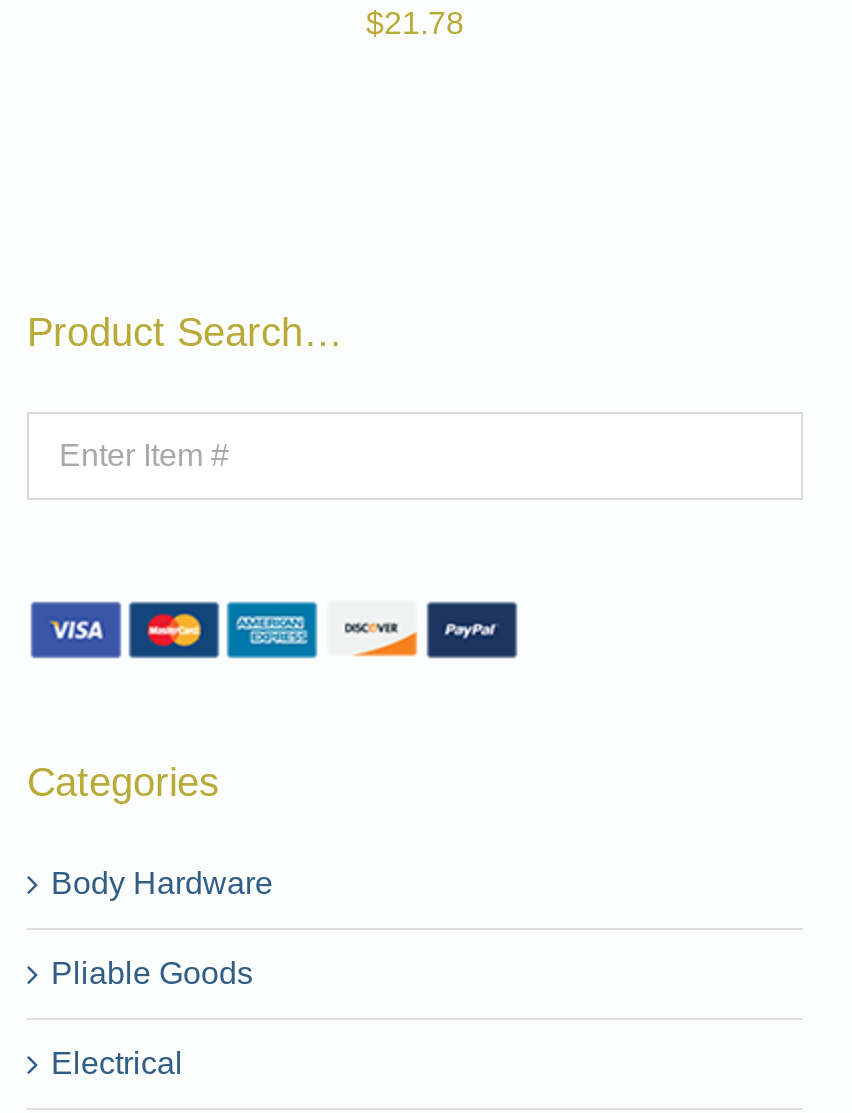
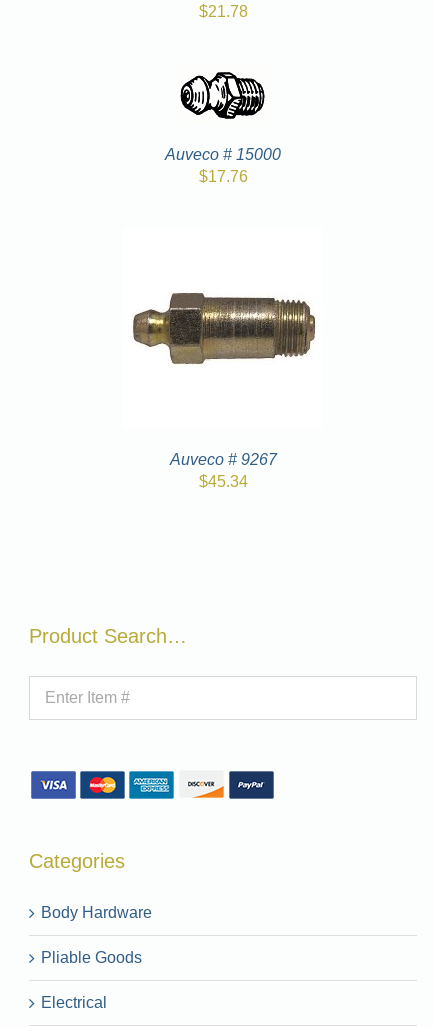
none -> [132,292,316,365] [image]
none -> [165,71,281,185] [image] | Auveco # 15000 | $17.76
none -> [169,451,276,490] Auveco # 9267 | $45.34

